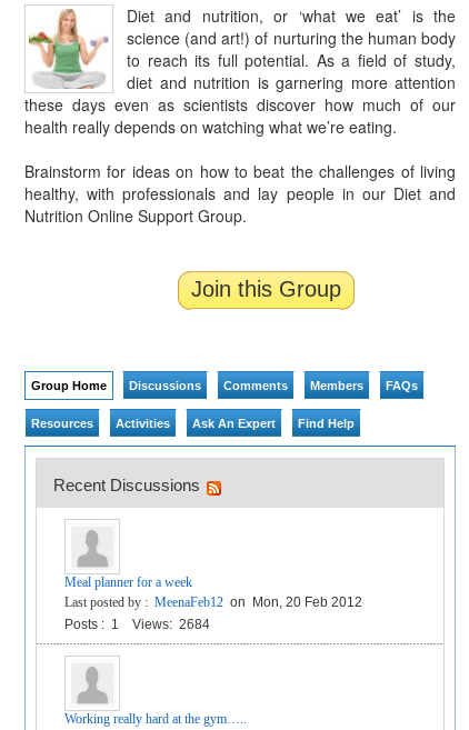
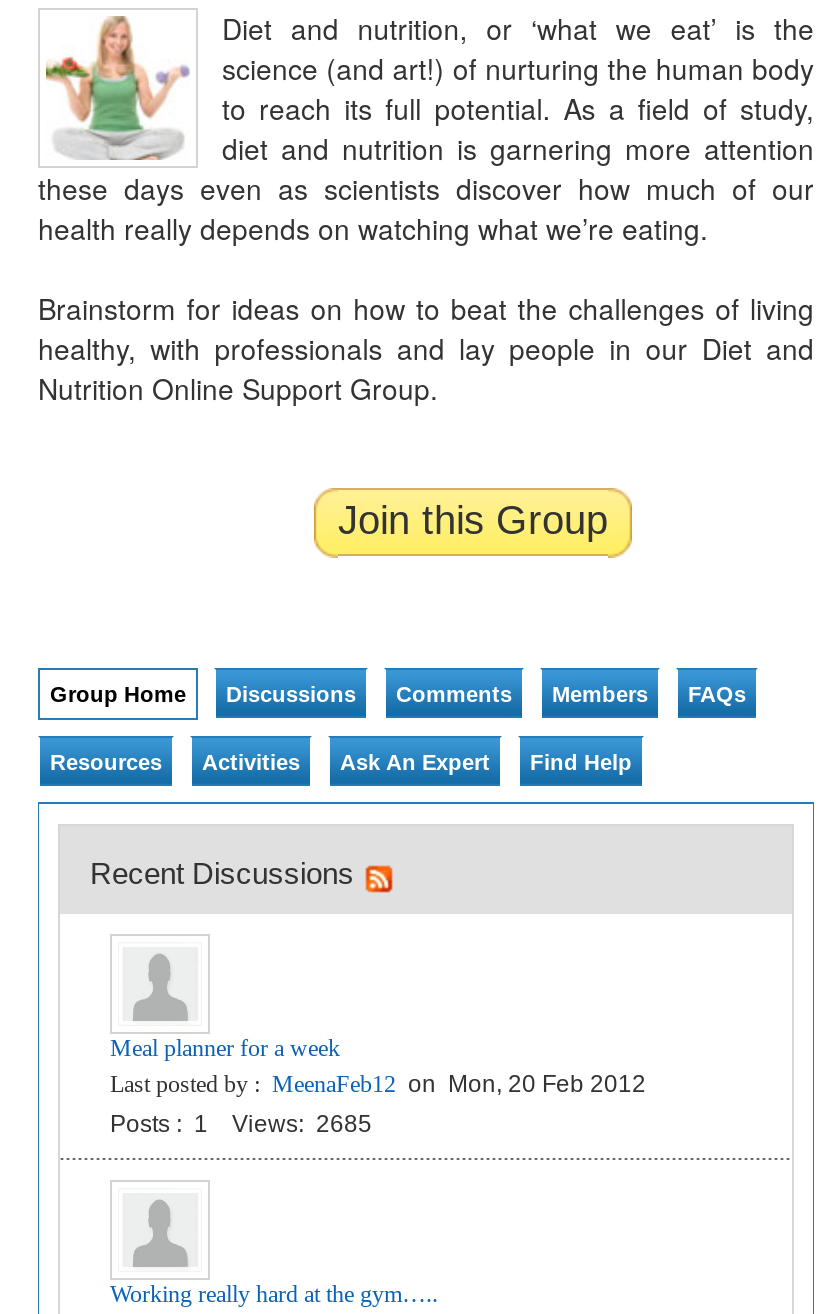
[64,617,210,633] Posts : 1 Views: 2684 -> [110,1111,372,1139] Posts : 1 Views: 2685

